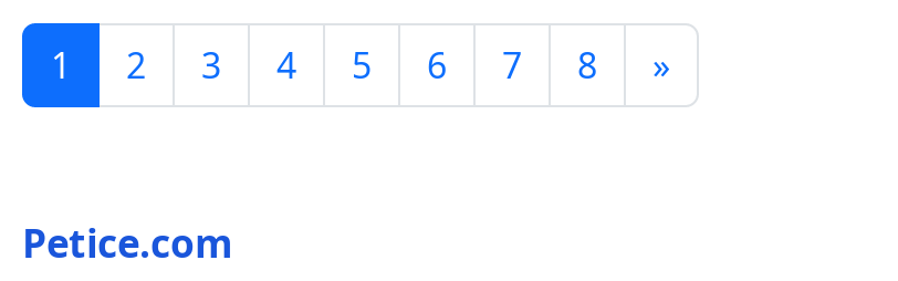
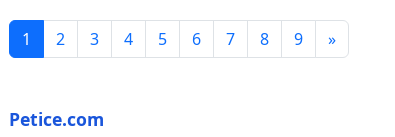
none -> [294,28,303,50] 9

